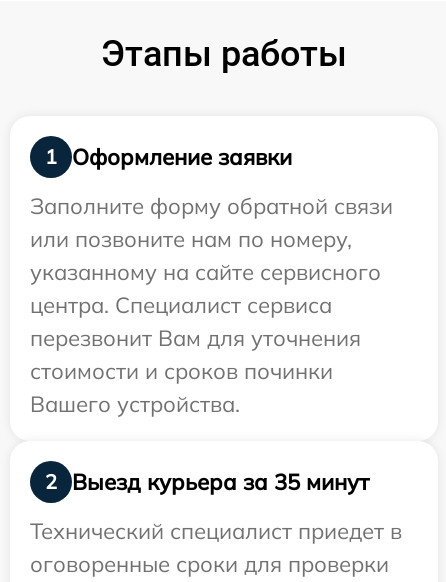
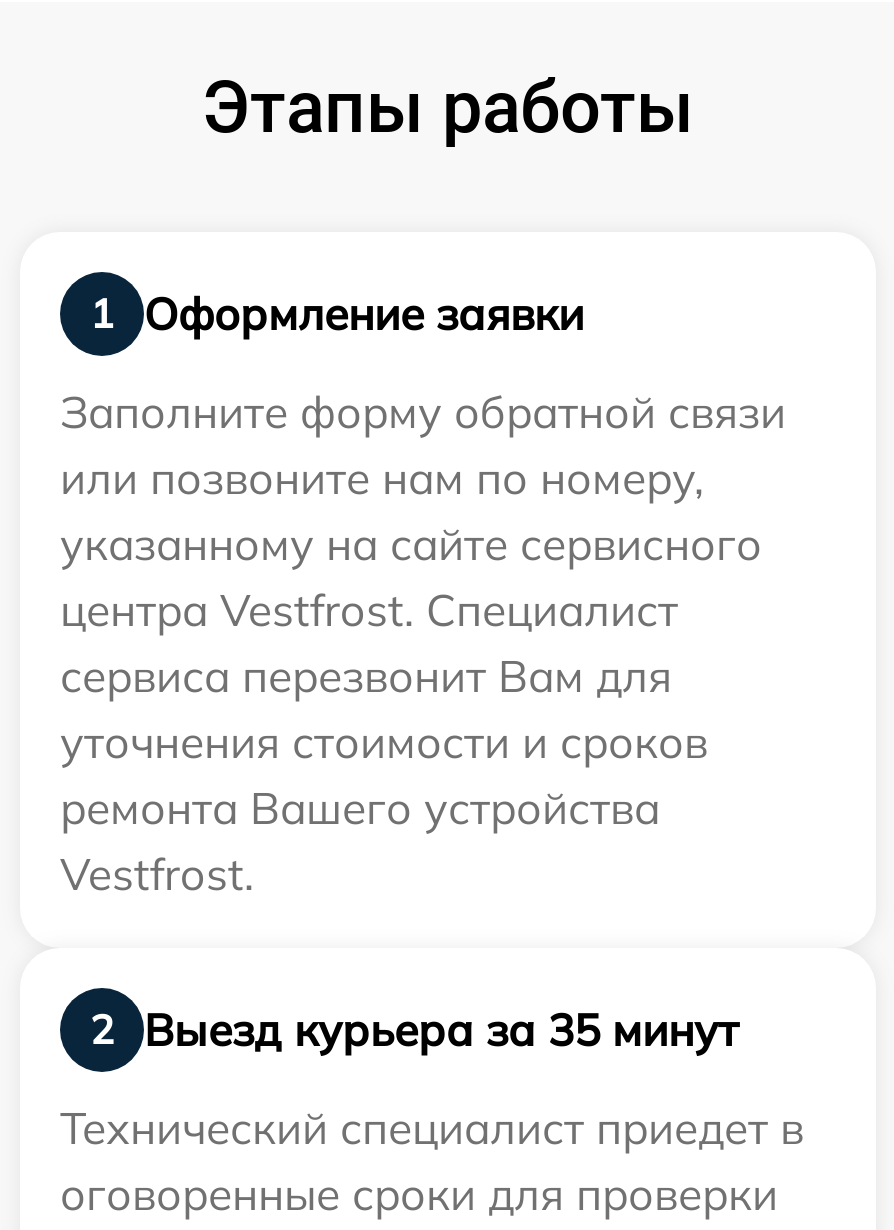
[30,291,361,418] центра. Специалист сервиса | перезвонит Вам для уточнения | стоимости и сроков починки | Вашего устройства. -> [60,583,708,903] центра Vestfrost. Специалист | сервиса перезвонит Вам для | уточнения стоимости и сроков | ремонта Вашего устройства | Vestfrost.

